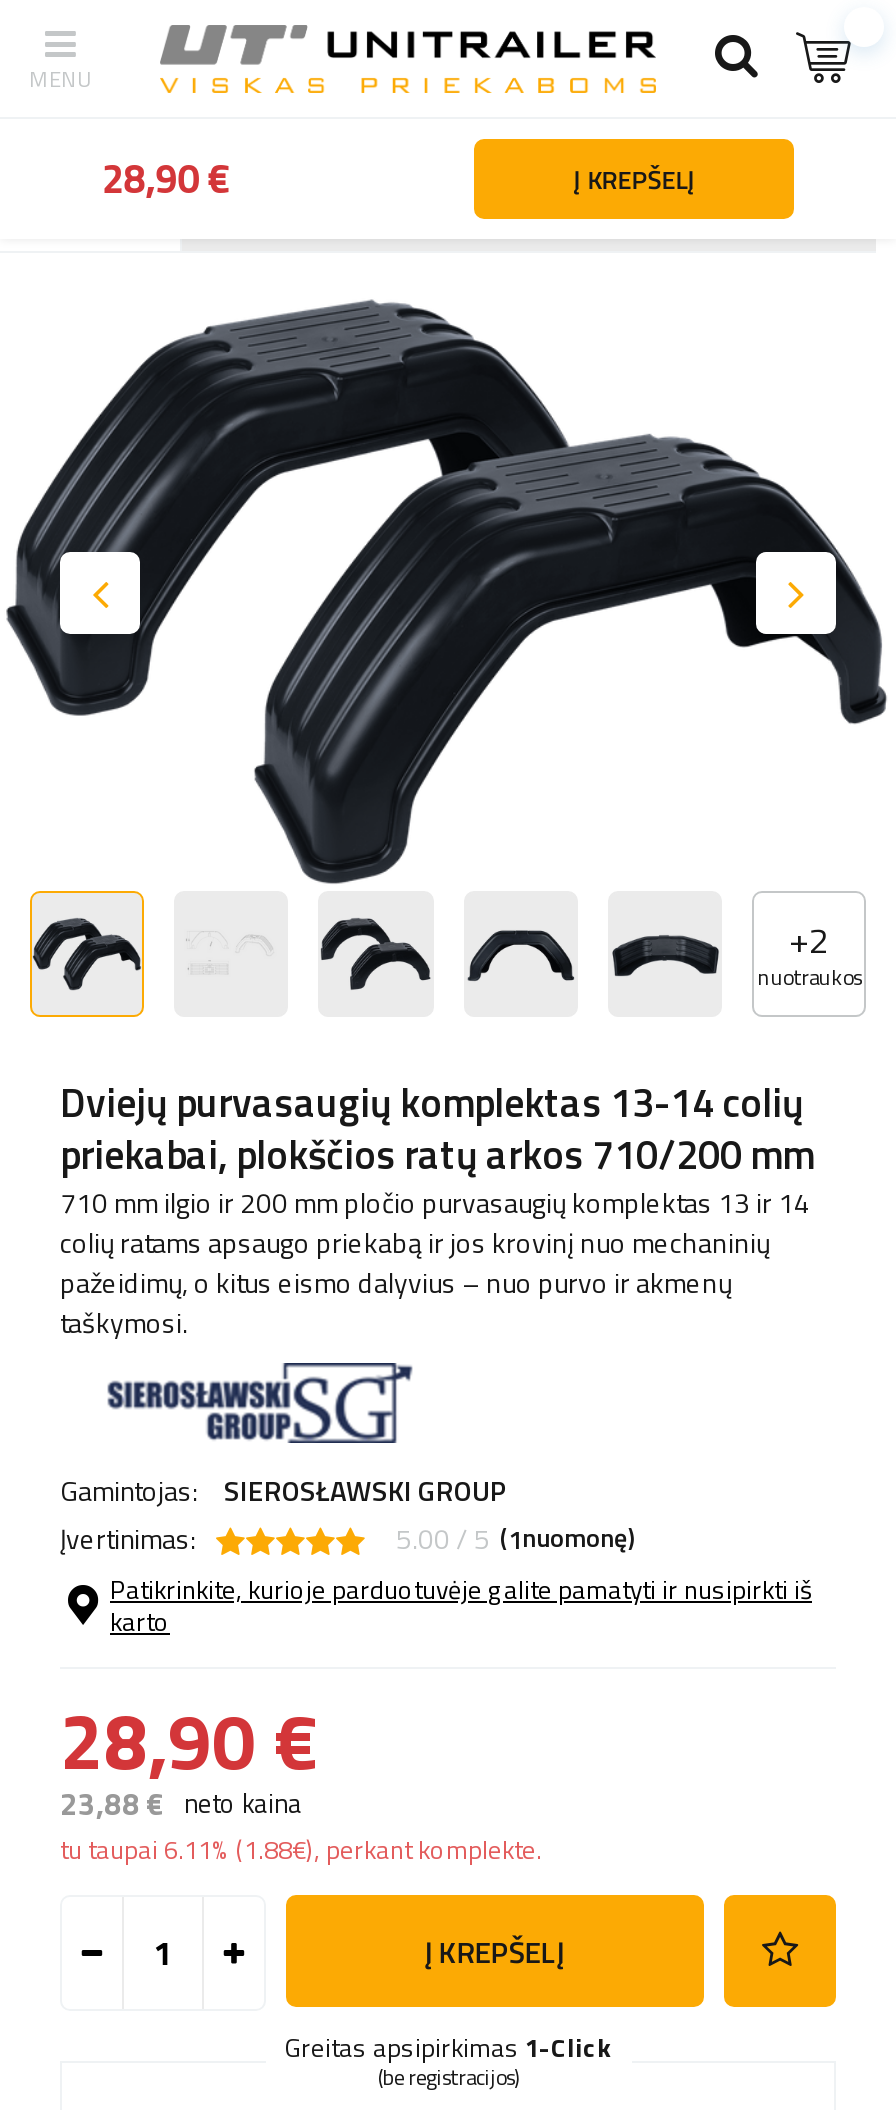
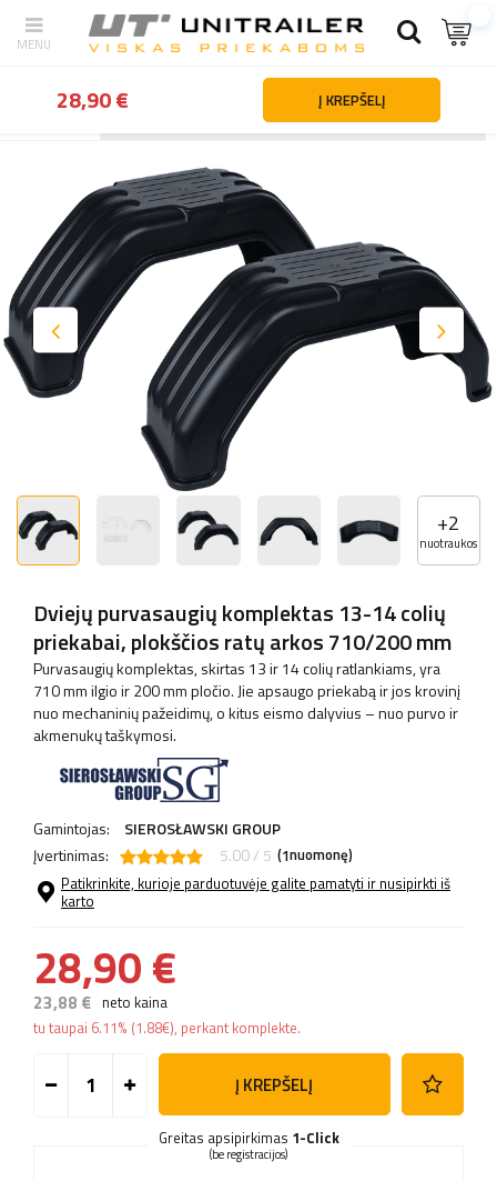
[60,1181,810,1343] 710 mm ilgio ir 200 mm pločio purvasaugių komplektas 13 ir 14 | colių ratams apsaugo priekabą ir jos krovinį nuo mechaninių | pažeidimų, o kitus eismo dalyvius – nuo purvo ir akmenų | taškymosi. -> [33,657,460,747] Purvasaugių komplektas, skirtas 13 ir 14 colių ratlankiams, yra | 710 mm ilgio ir 200 mm pločio. Jie apsaugo priekabą ir jos krovinį | nuo mechaninių pažeidimų, o kitus eismo dalyvius – nuo purvo ir | akmenukų taškymosi.

